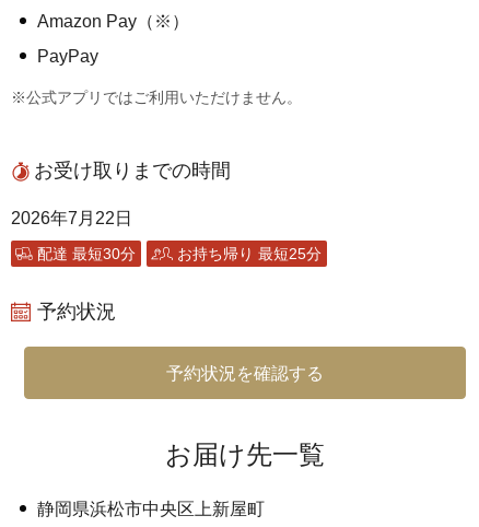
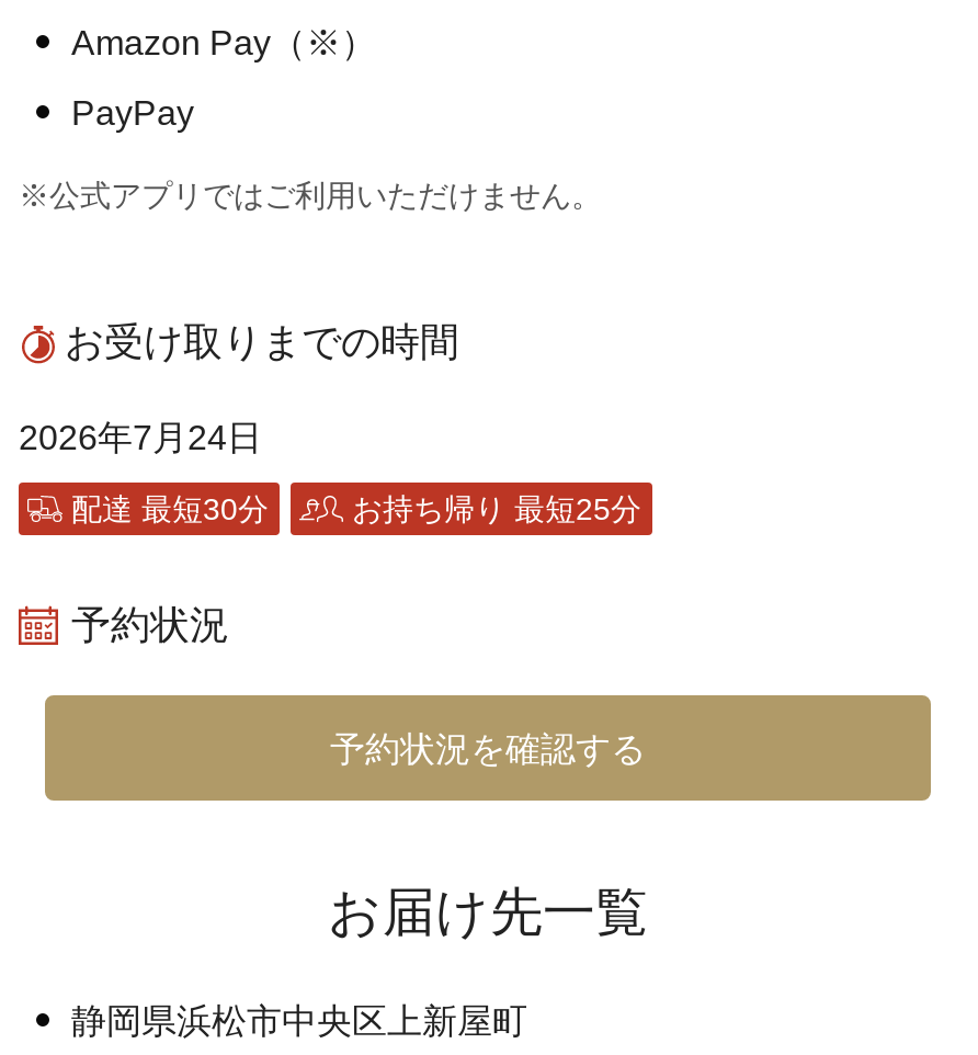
[11,209,132,227] 2026年7月22日 -> [19,419,262,456] 2026年7月24日

